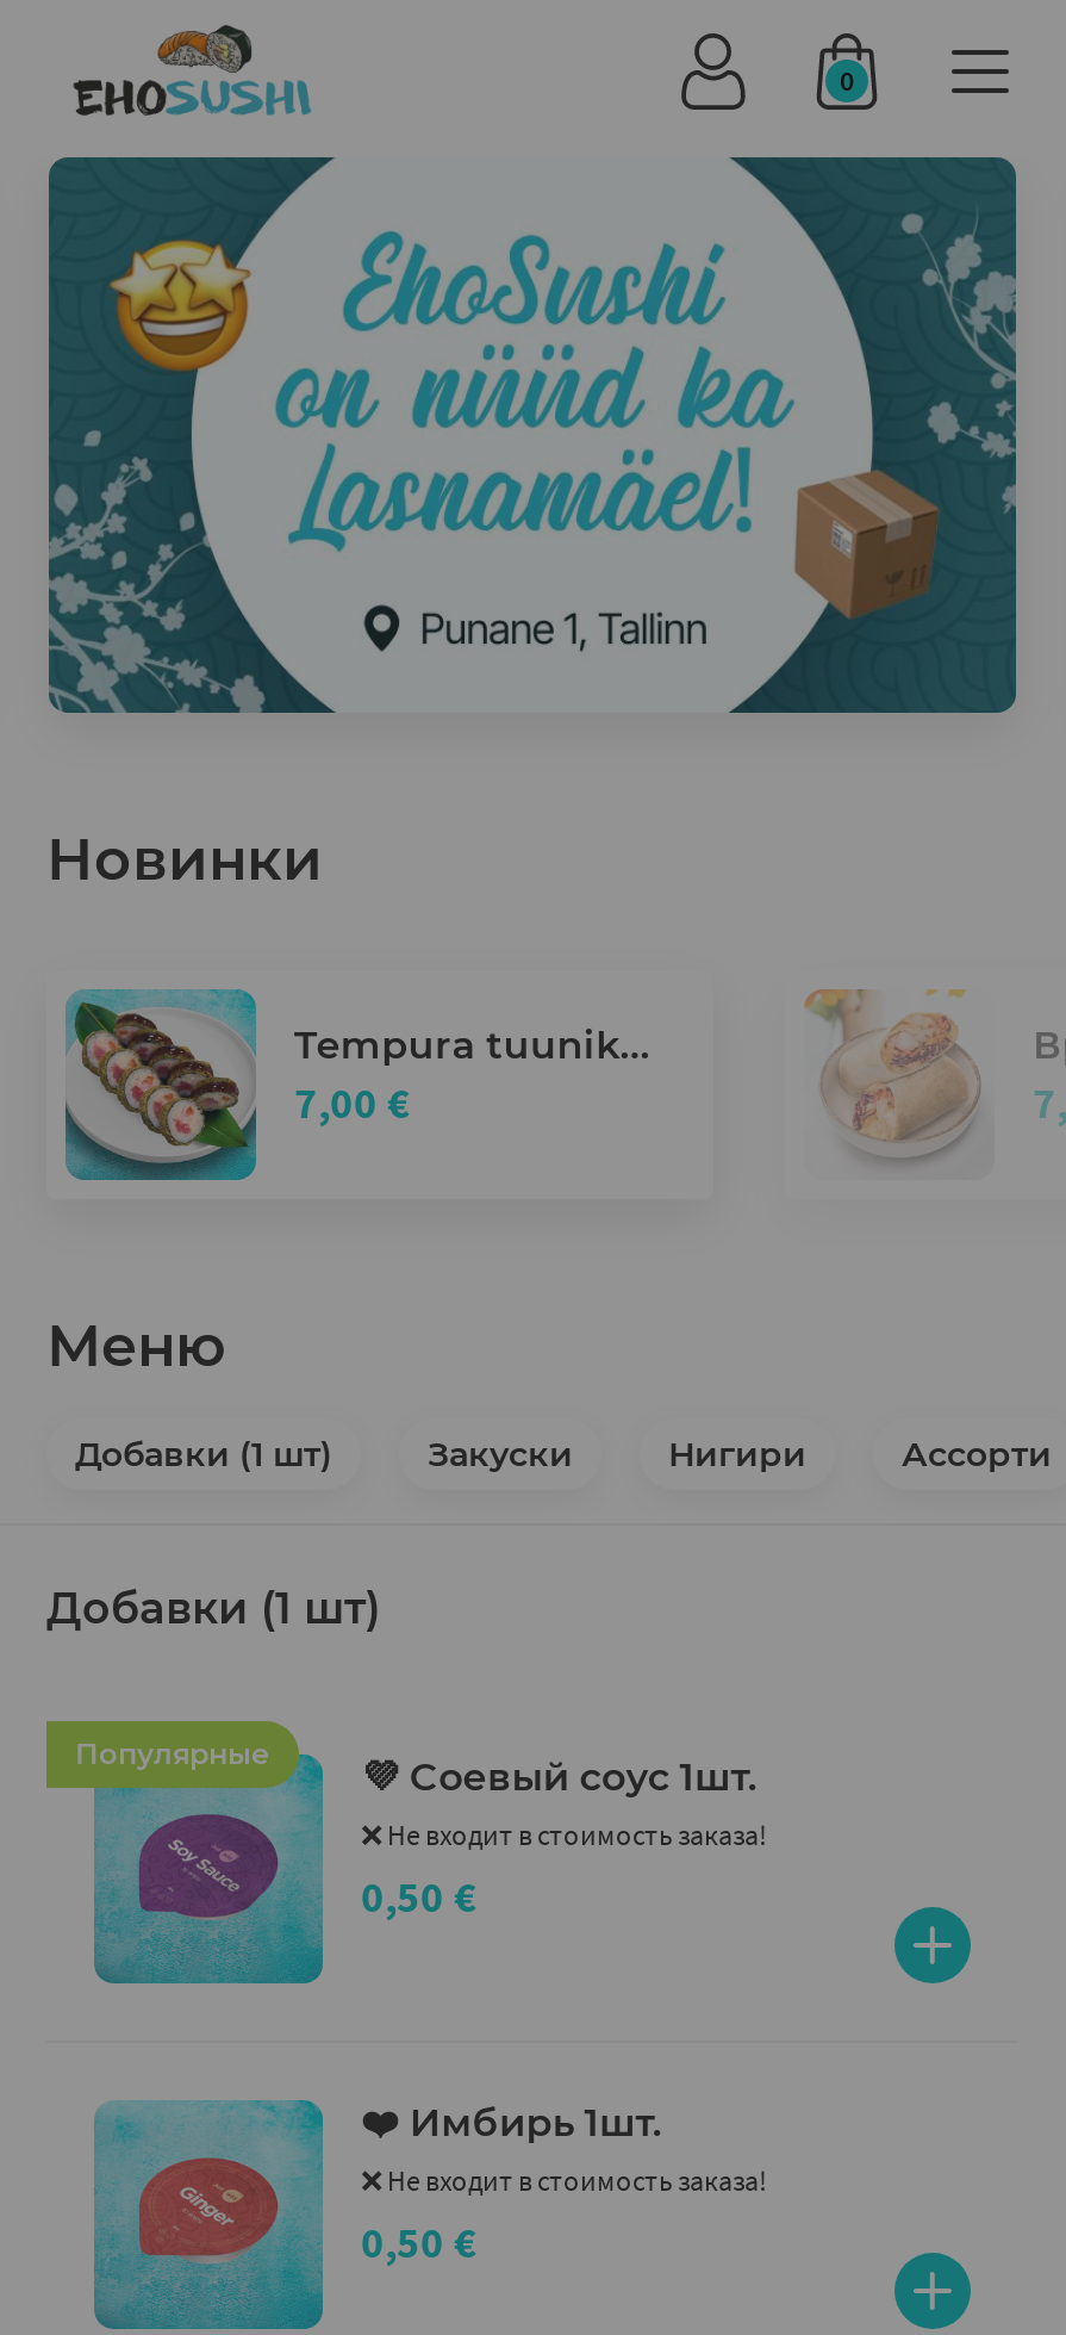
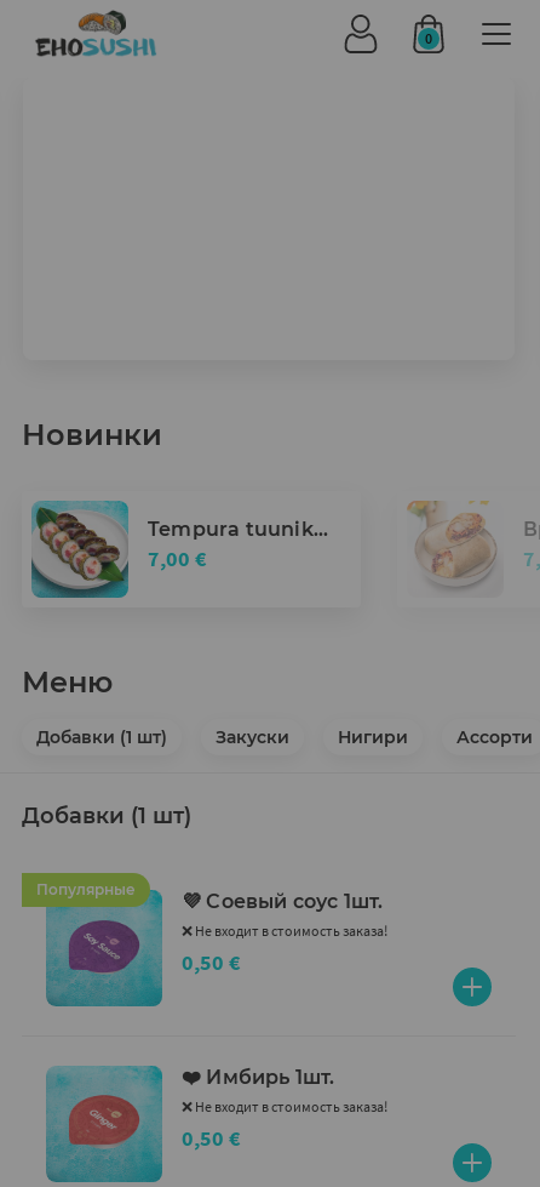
[46,155,1018,715] [image] -> none

